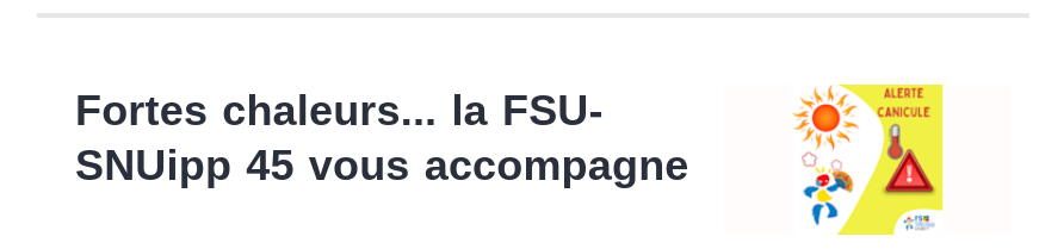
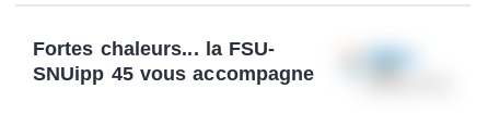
[755,82,946,237] [image] -> [341,37,431,105] [image]

